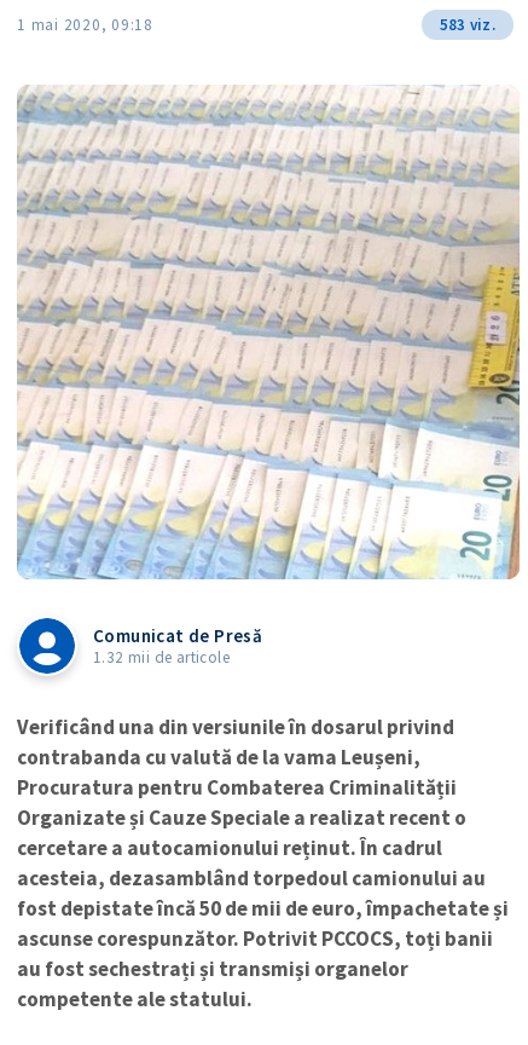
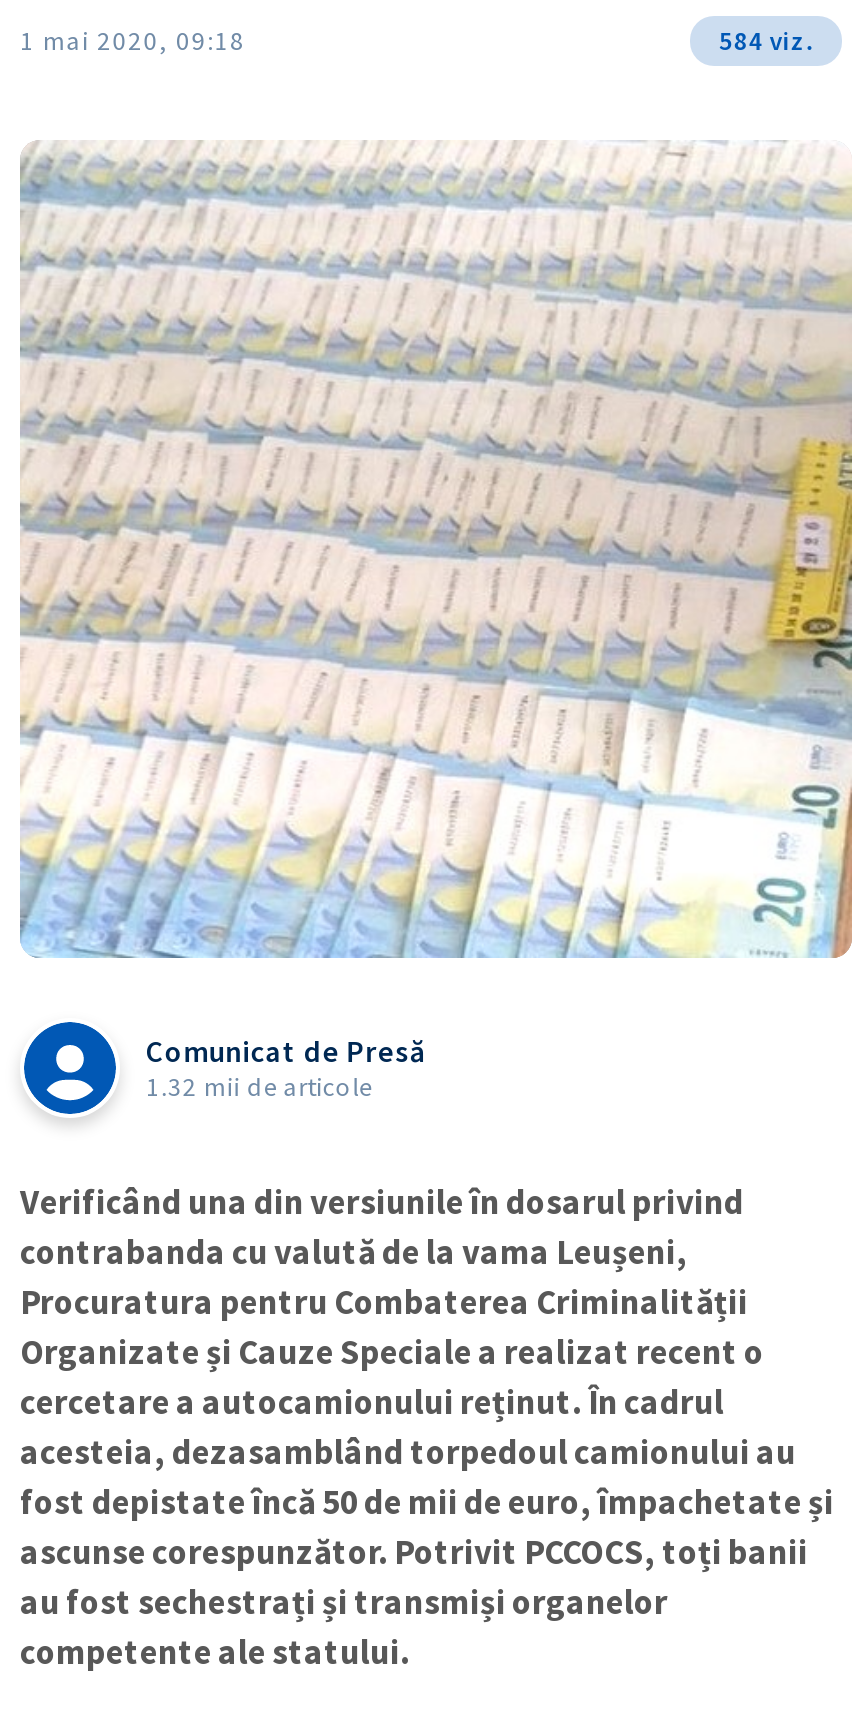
[439,14,495,35] 583 viz. -> [719,23,812,57] 584 viz.

